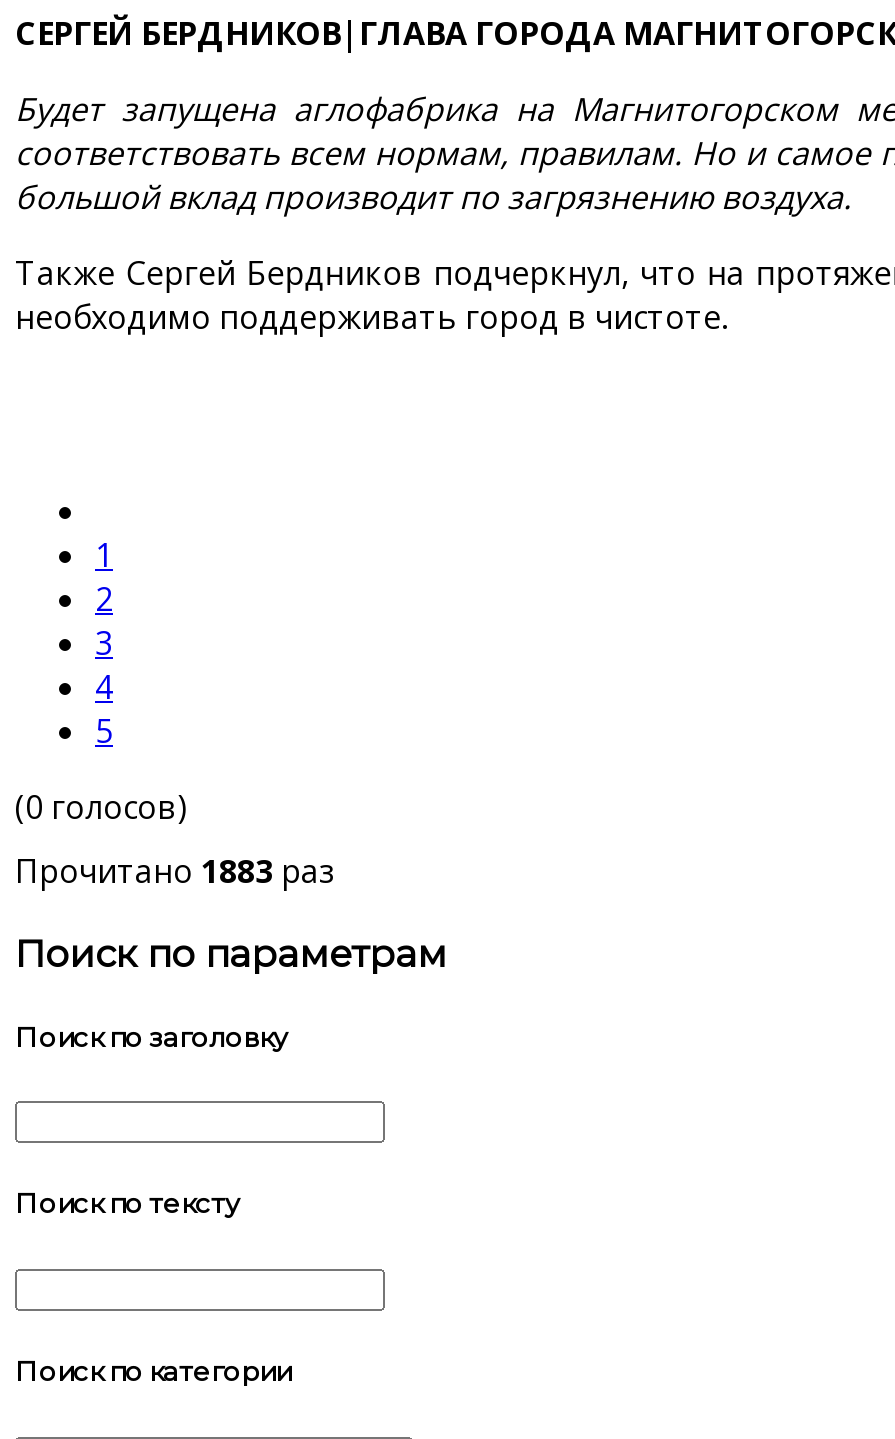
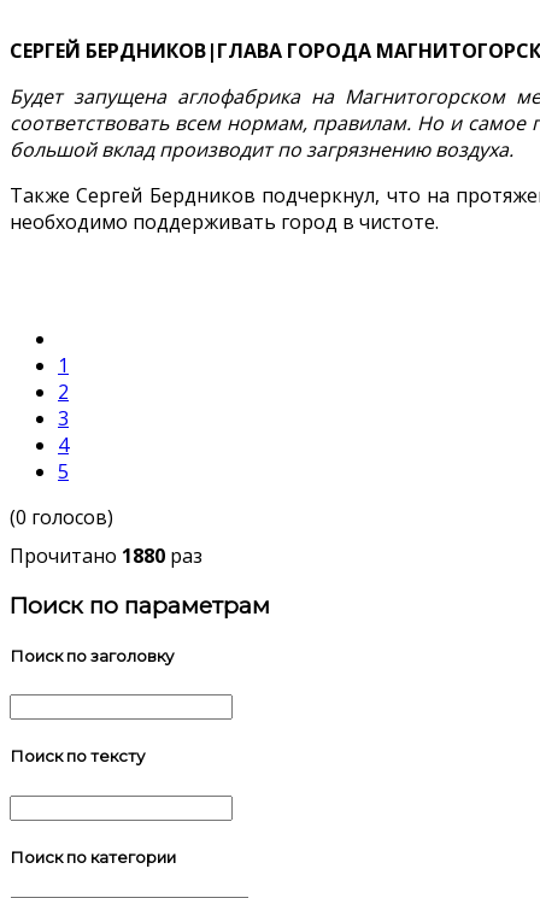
[15,849,335,893] Прочитано 1883 раз -> [10,543,202,569] Прочитано 1880 раз

